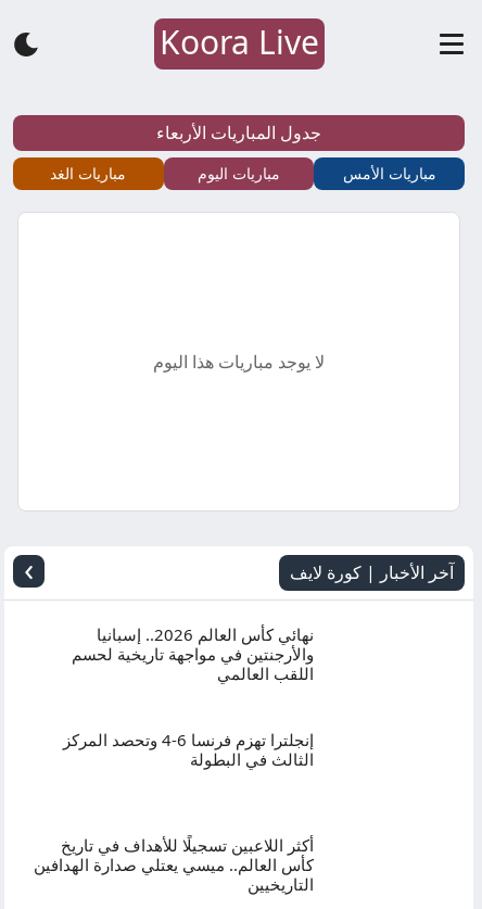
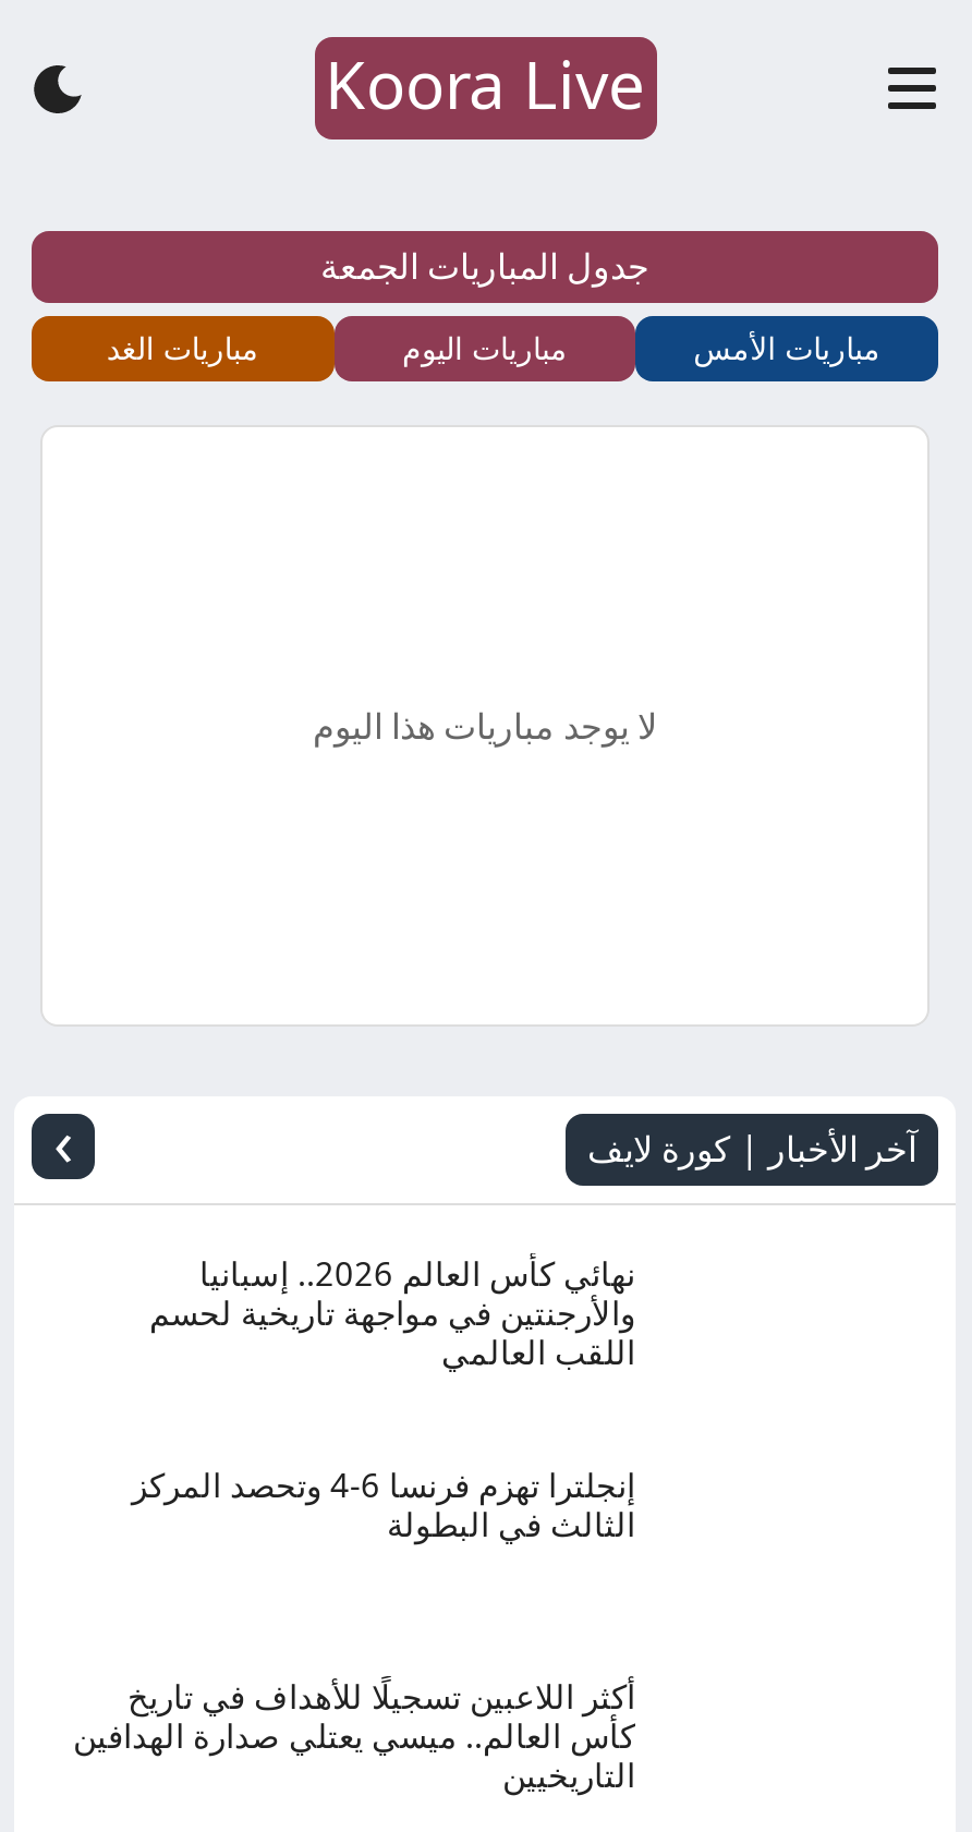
[156,121,321,144] جدول المباريات الأربعاء -> [320,242,649,290] جدول المباريات الجمعة

